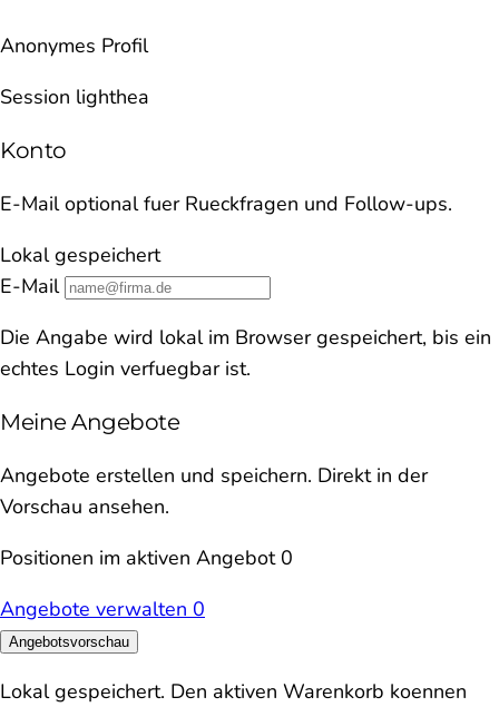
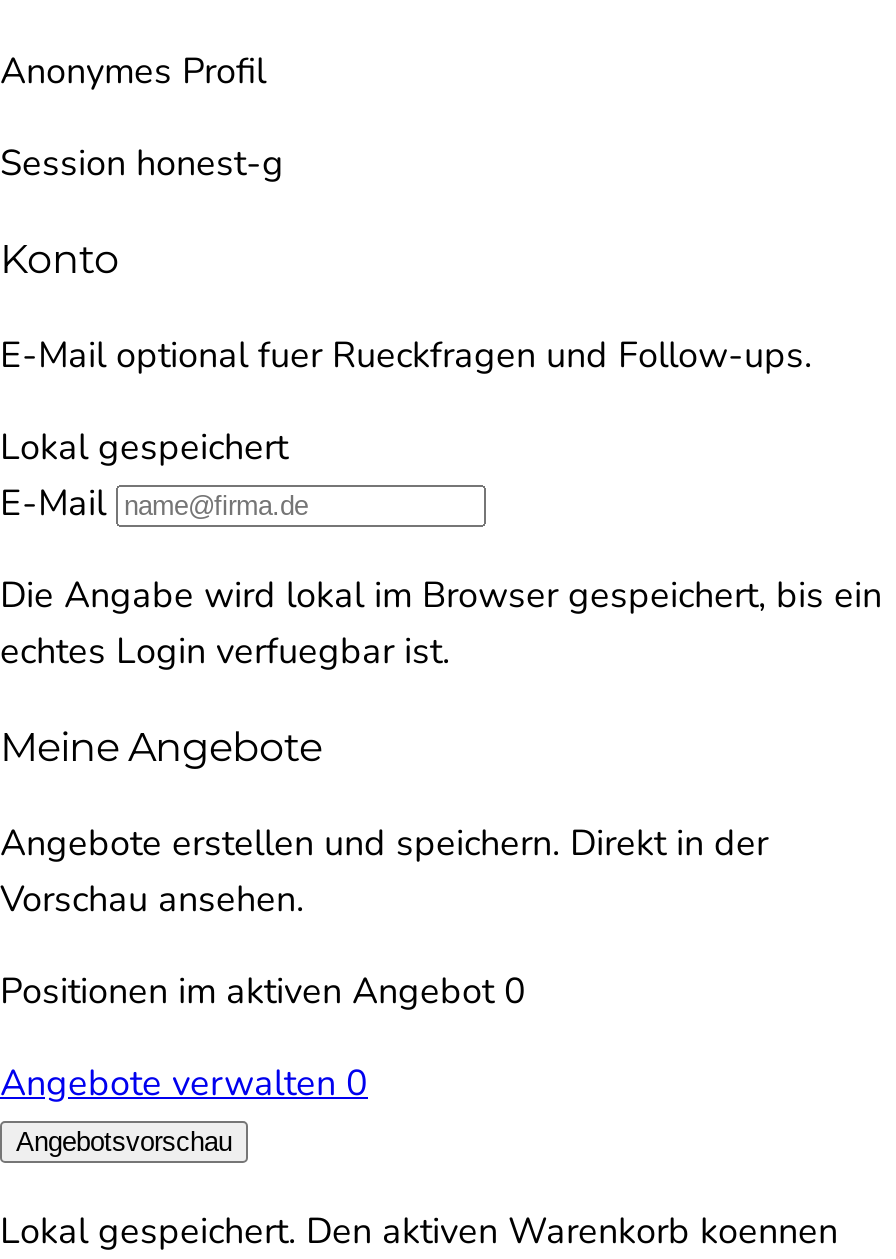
[0,83,149,110] Session lighthea -> [0,139,284,187] Session honest-g

